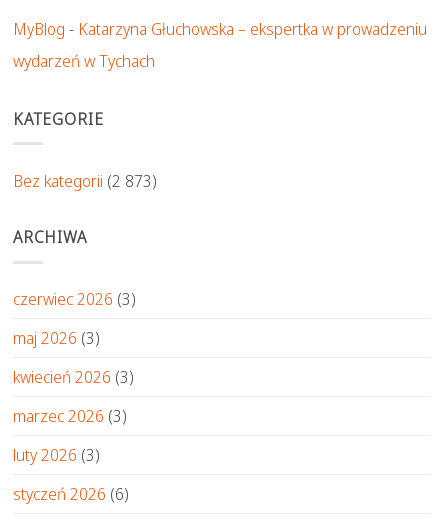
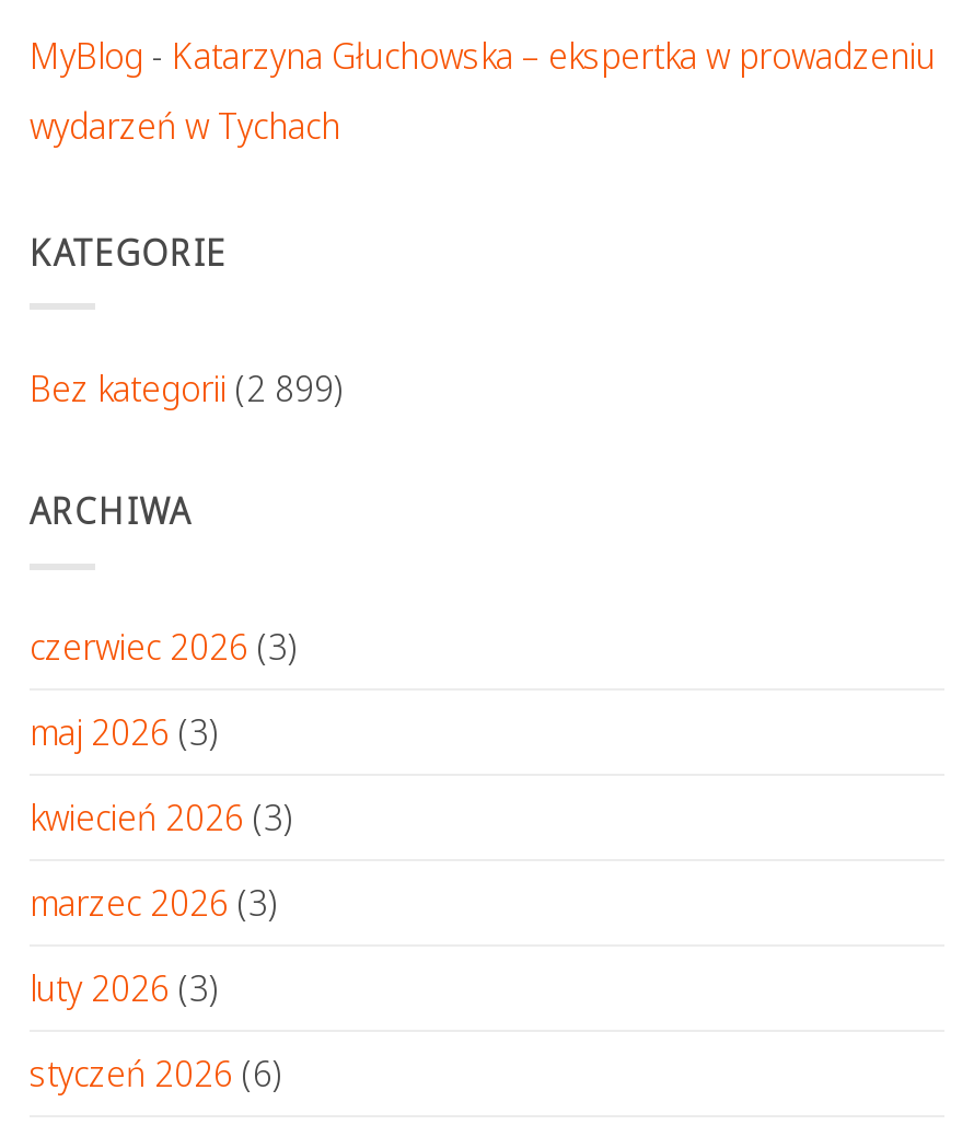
[13,170,157,192] Bez kategorii (2 873) -> [30,364,345,412] Bez kategorii (2 899)

